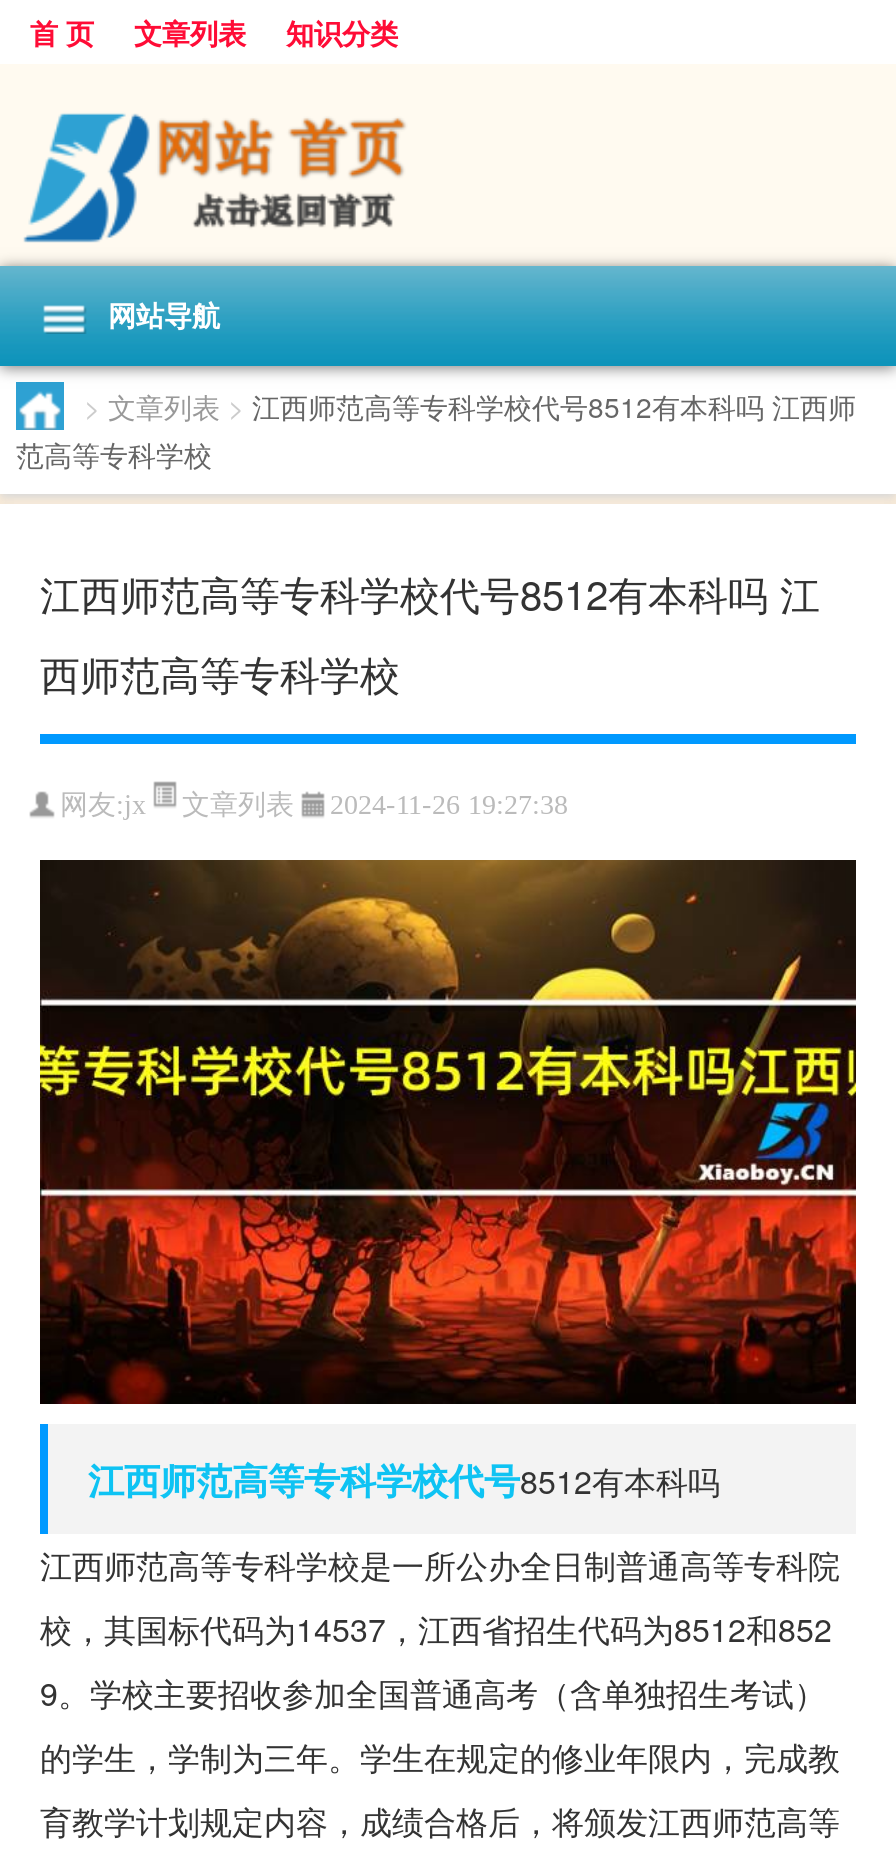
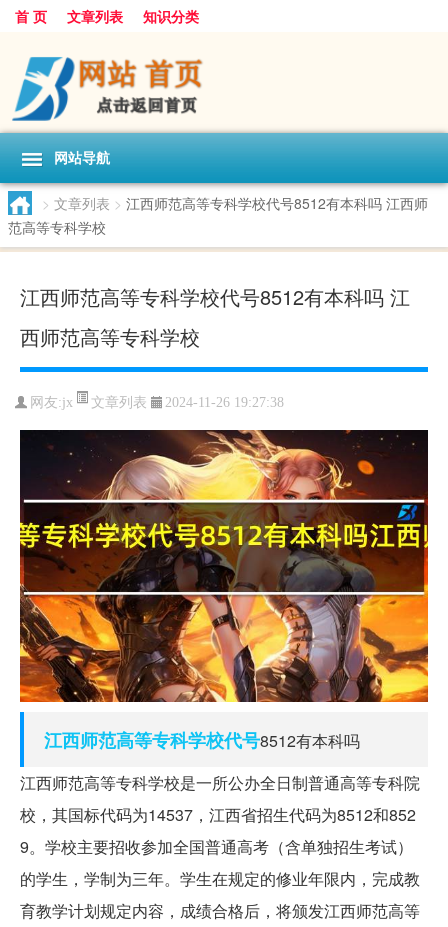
[38,858,858,1406] [image] -> [19,429,429,703] [image]

